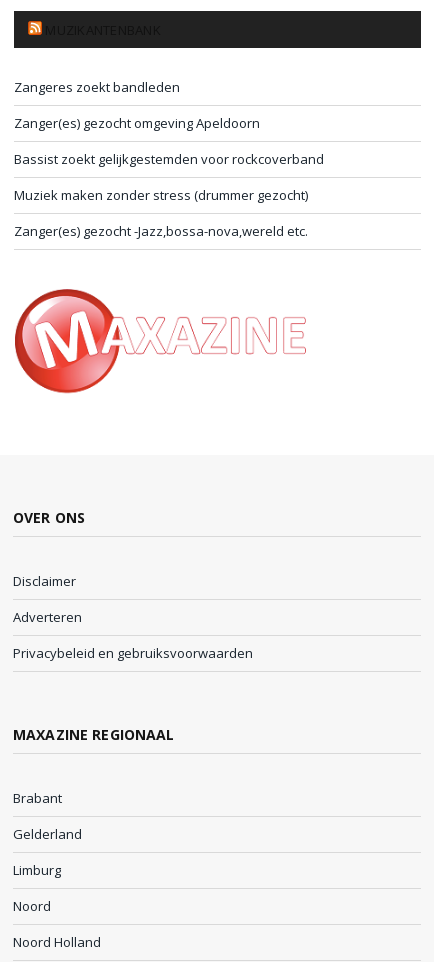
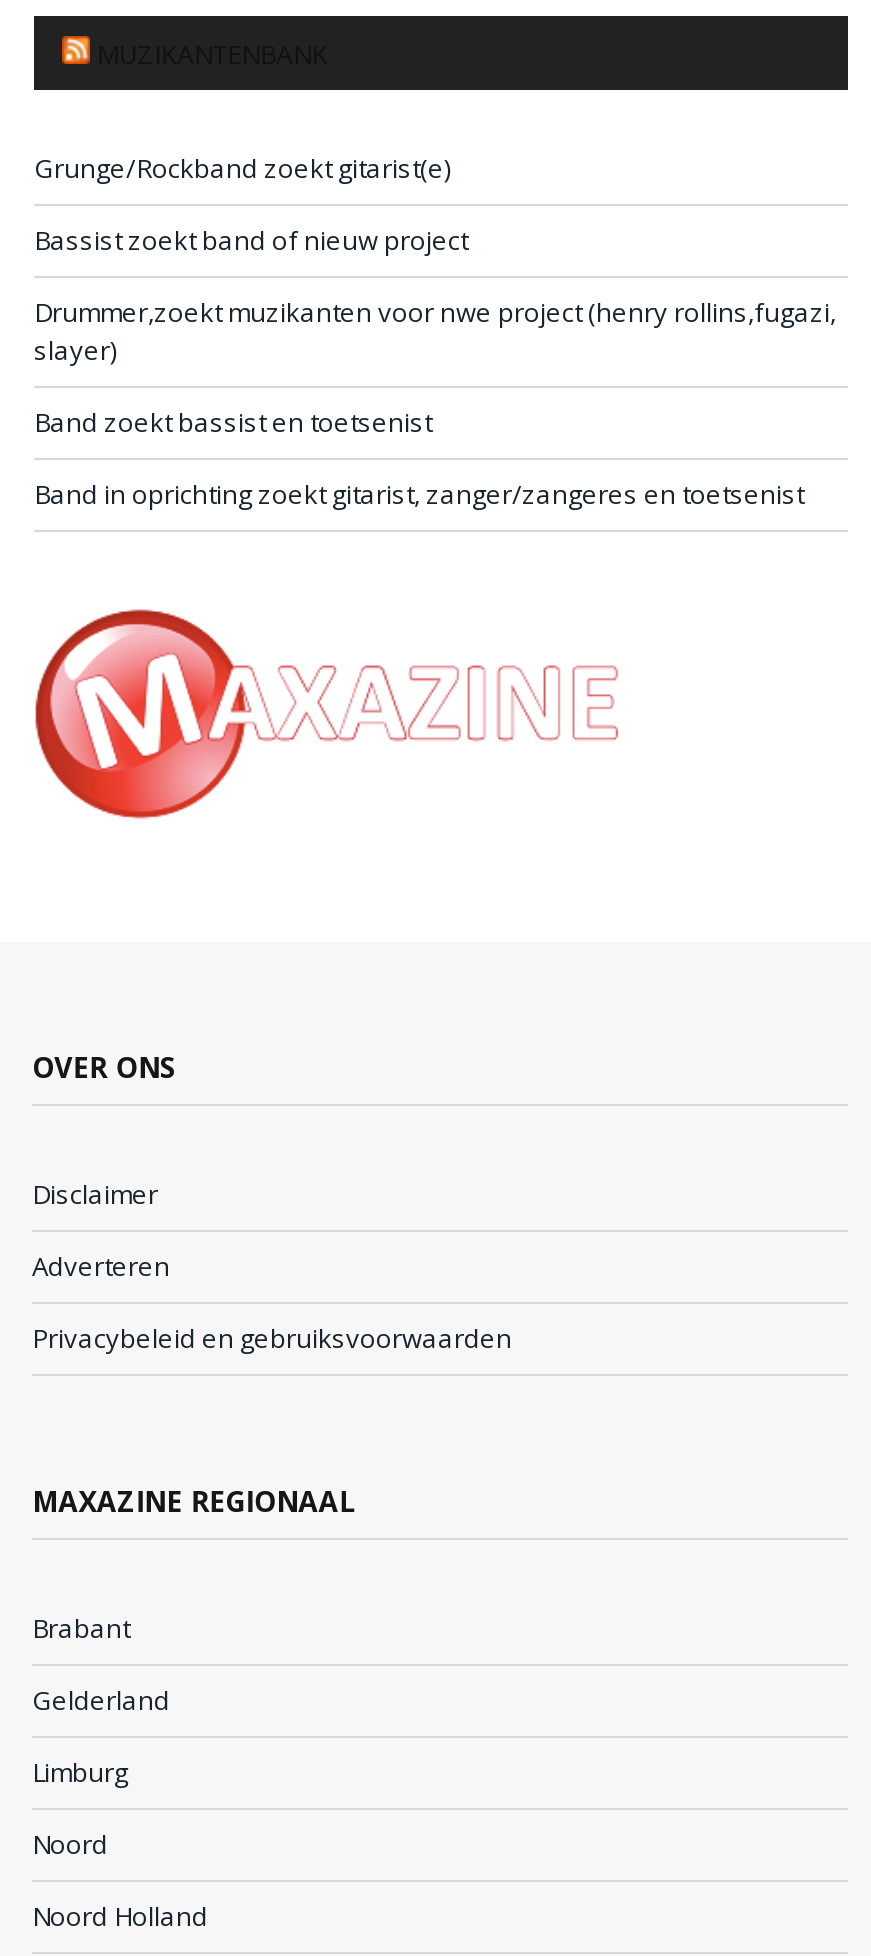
[14,78,180,96] Zangeres zoekt bandleden -> [34,150,450,186] Grunge/Rockband zoekt gitarist(e)
[14,114,260,132] Zanger(es) gezocht omgeving Apeldoorn -> [34,222,468,258] Bassist zoekt band of nieuw project
[14,150,324,168] Bassist zoekt gelijkgestemden voor rockcoverband -> [34,294,836,368] Drummer,zoekt muzikanten voor nwe project (henry rollins,fugazi, | slayer)
[14,186,308,204] Muziek maken zonder stress (drummer gezocht) -> [34,404,432,440] Band zoekt bassist en toetsenist
[14,222,308,240] Zanger(es) gezocht -Jazz,bossa-nova,wereld etc. -> [34,476,804,512] Band in oprichting zoekt gitarist, zanger/zangeres en toetsenist

